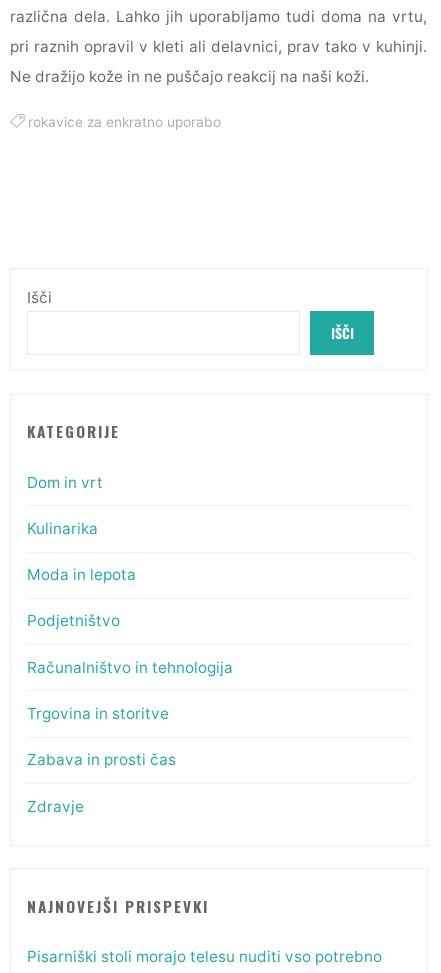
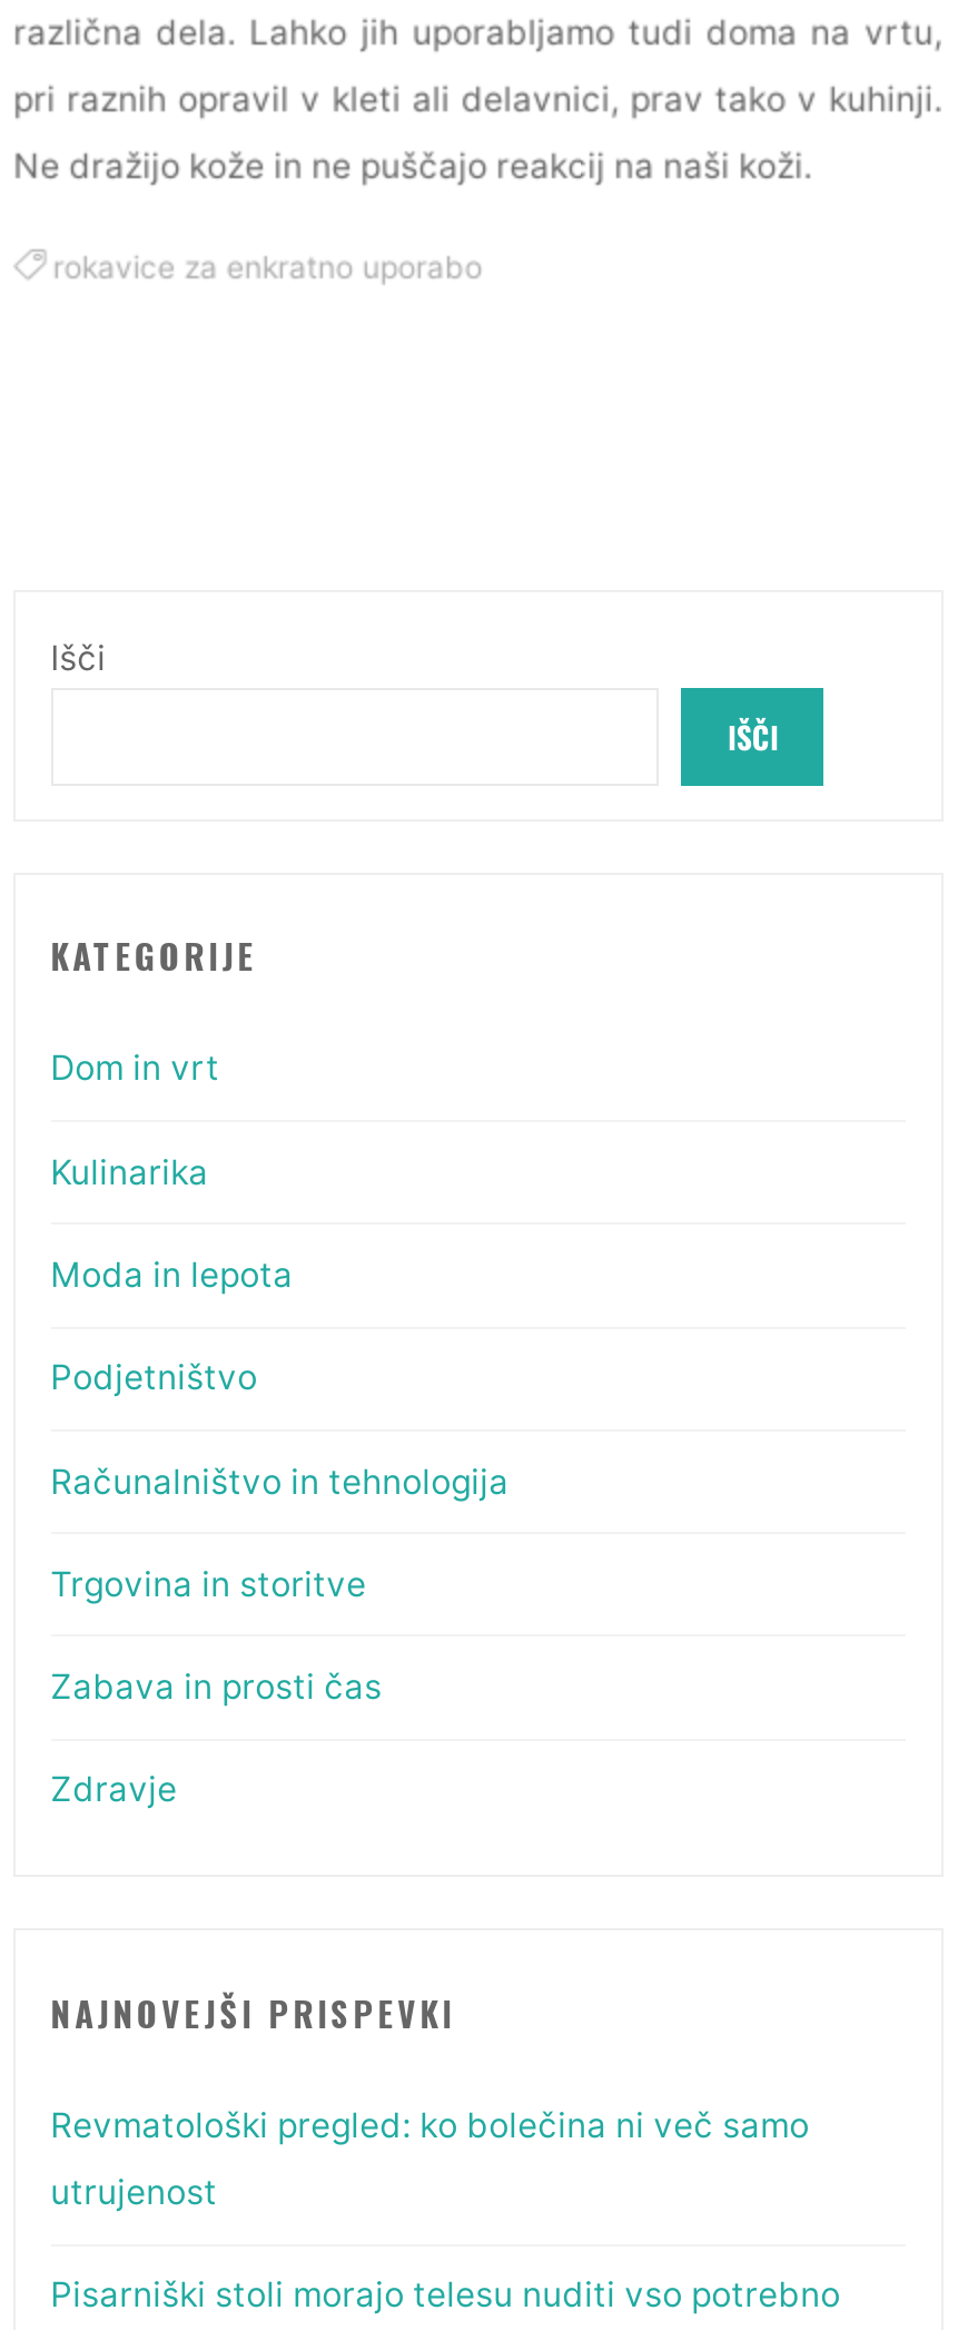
none -> [50,2104,809,2213] Revmatološki pregled: ko bolečina ni več samo | utrujenost

